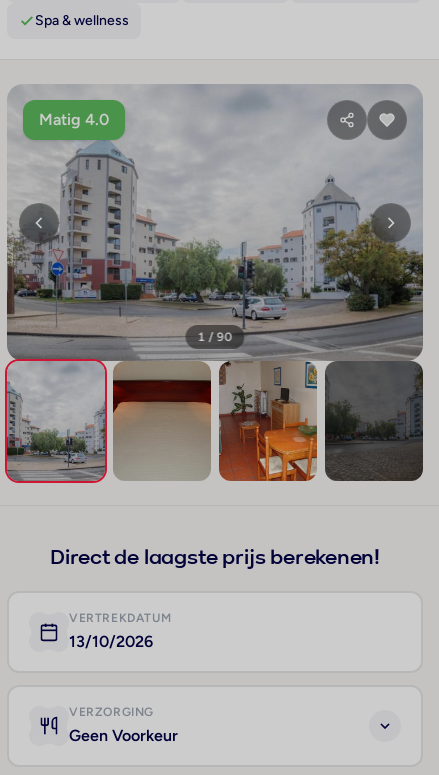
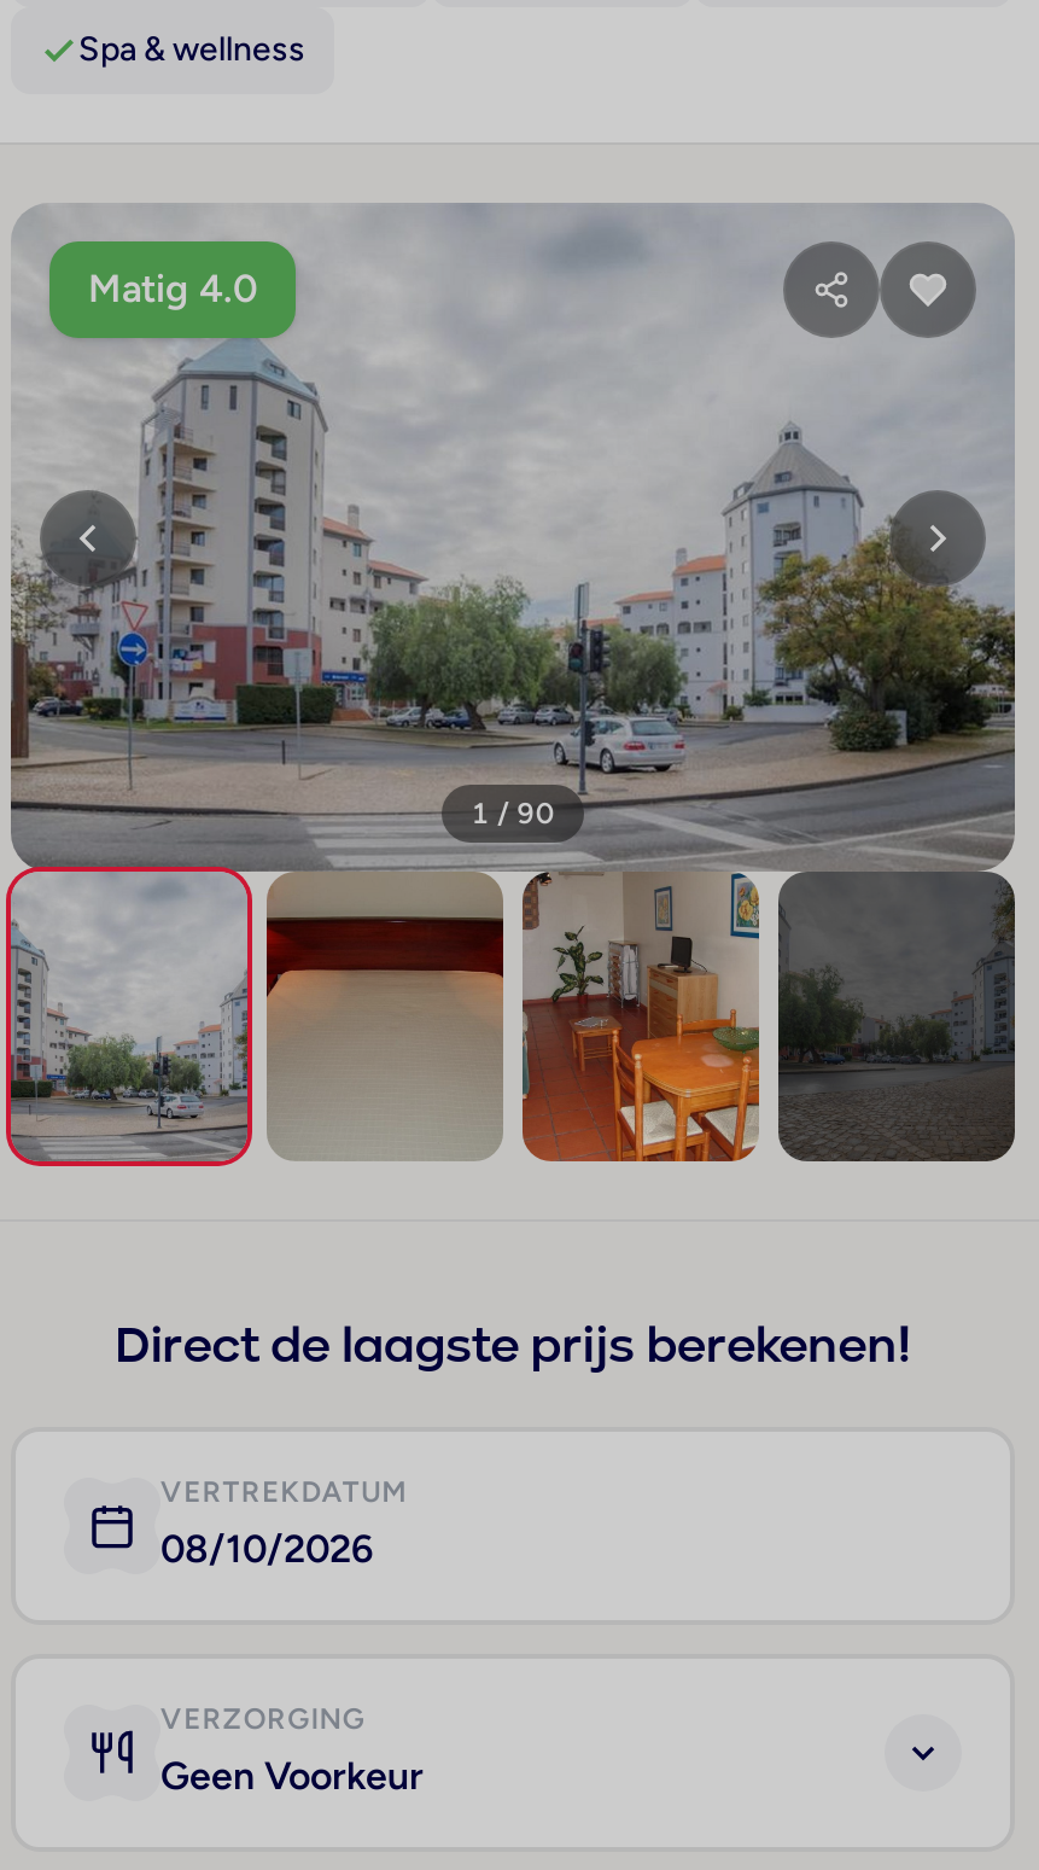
[69,632,153,651] 13/10/2026 -> [160,1526,373,1572] 08/10/2026

